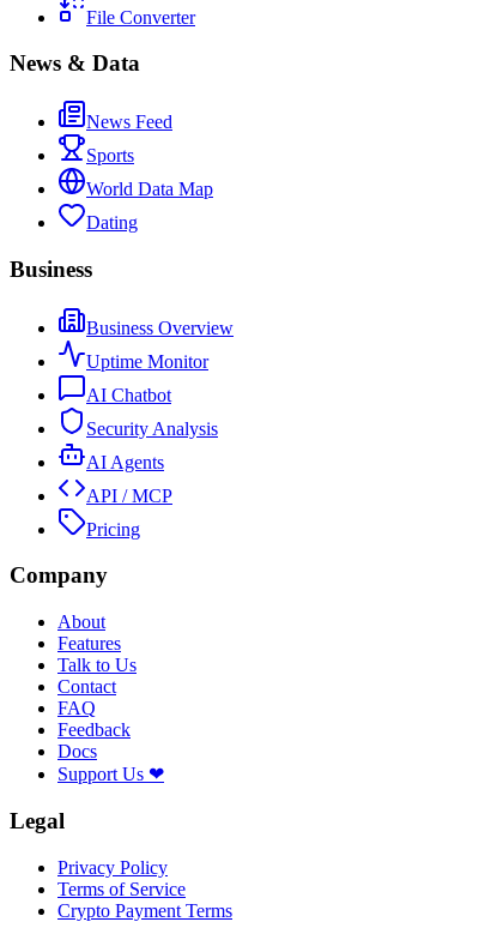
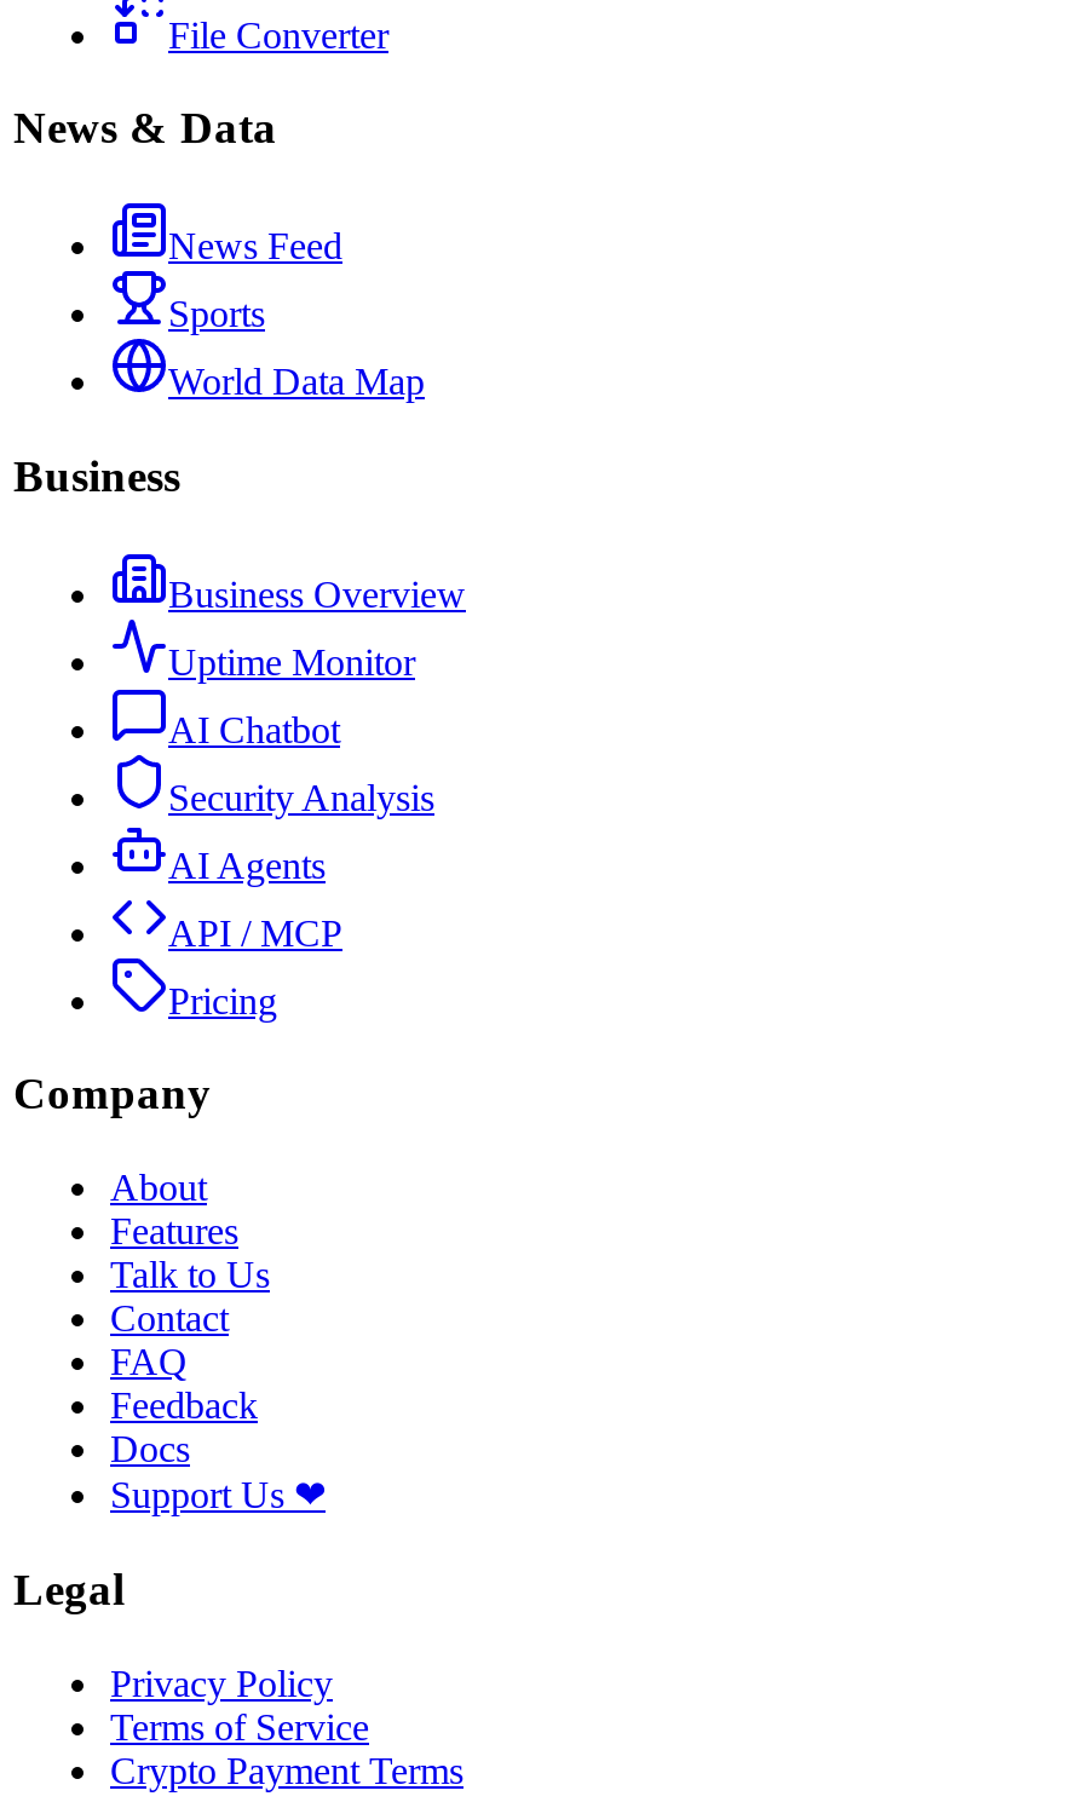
[86,212,138,233] Dating -> none

